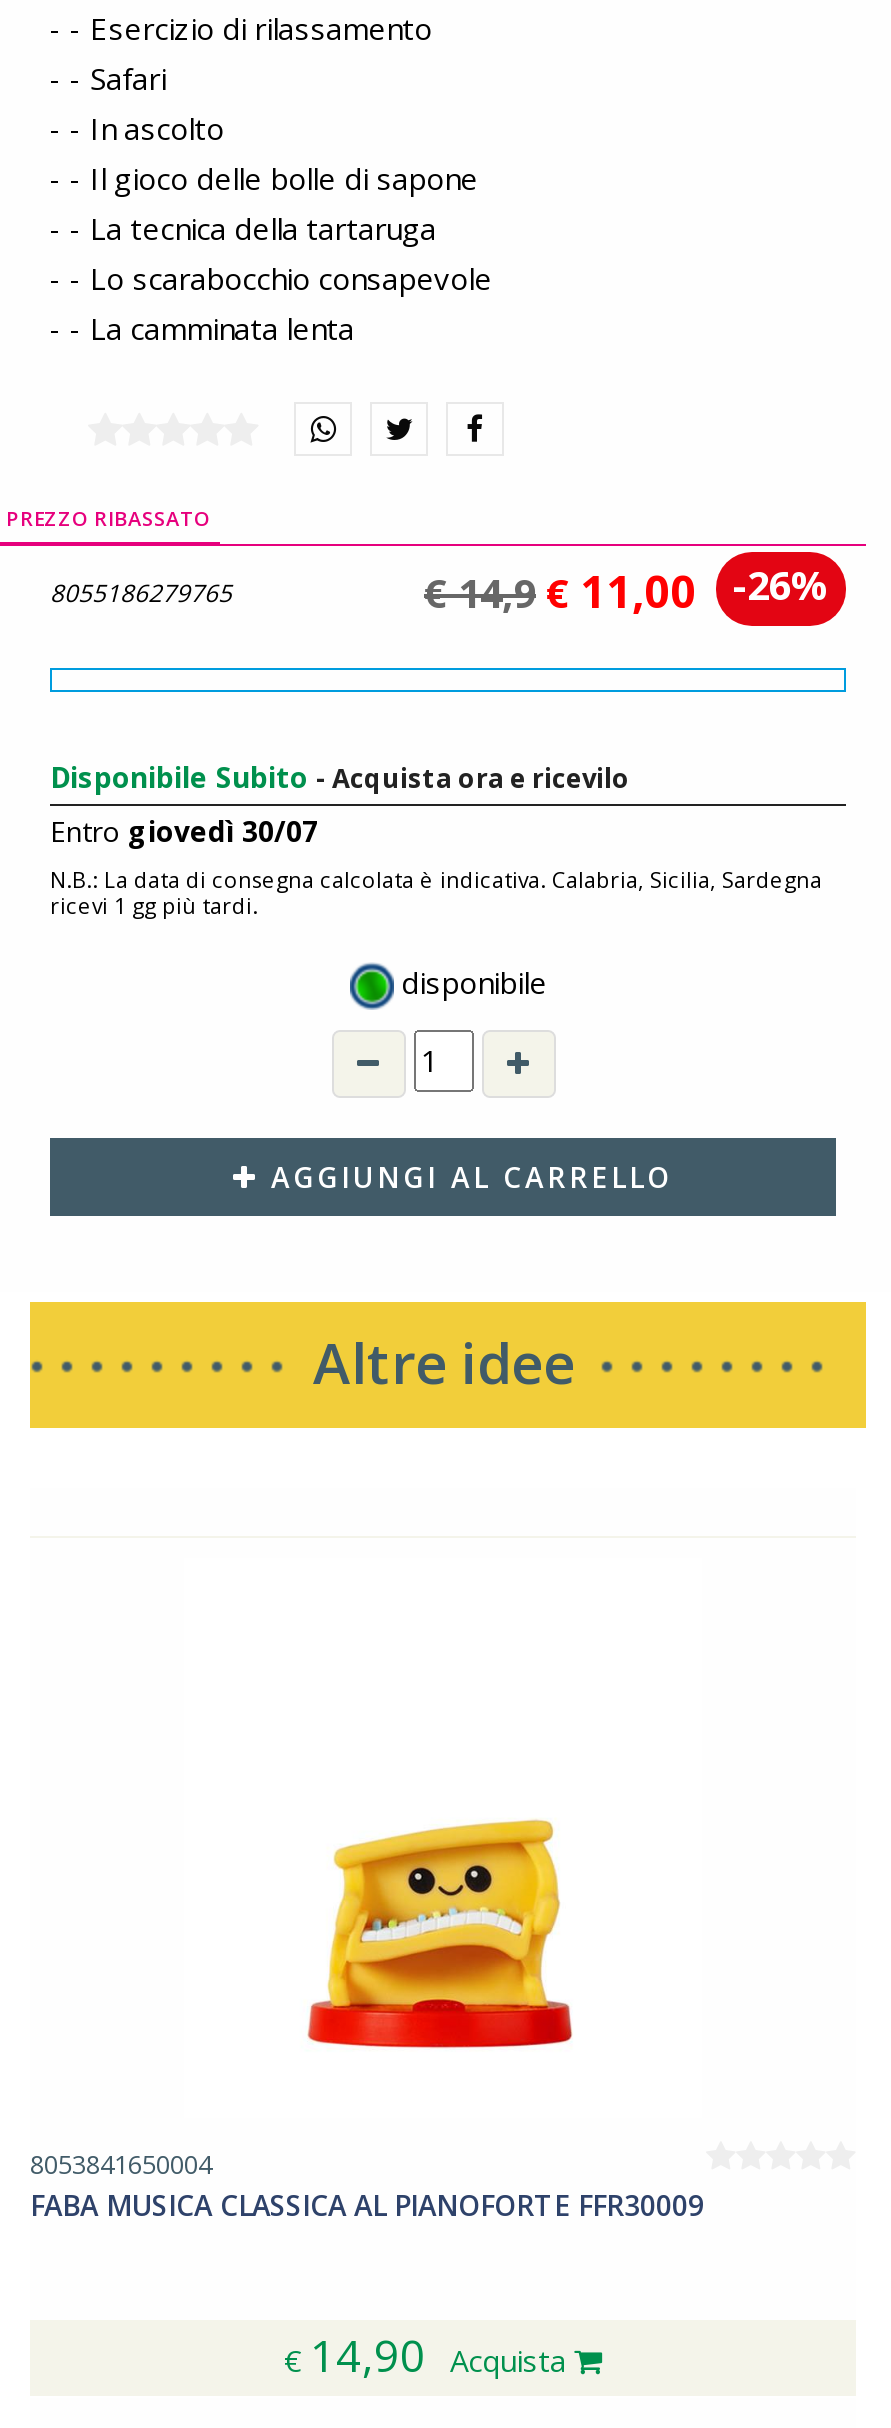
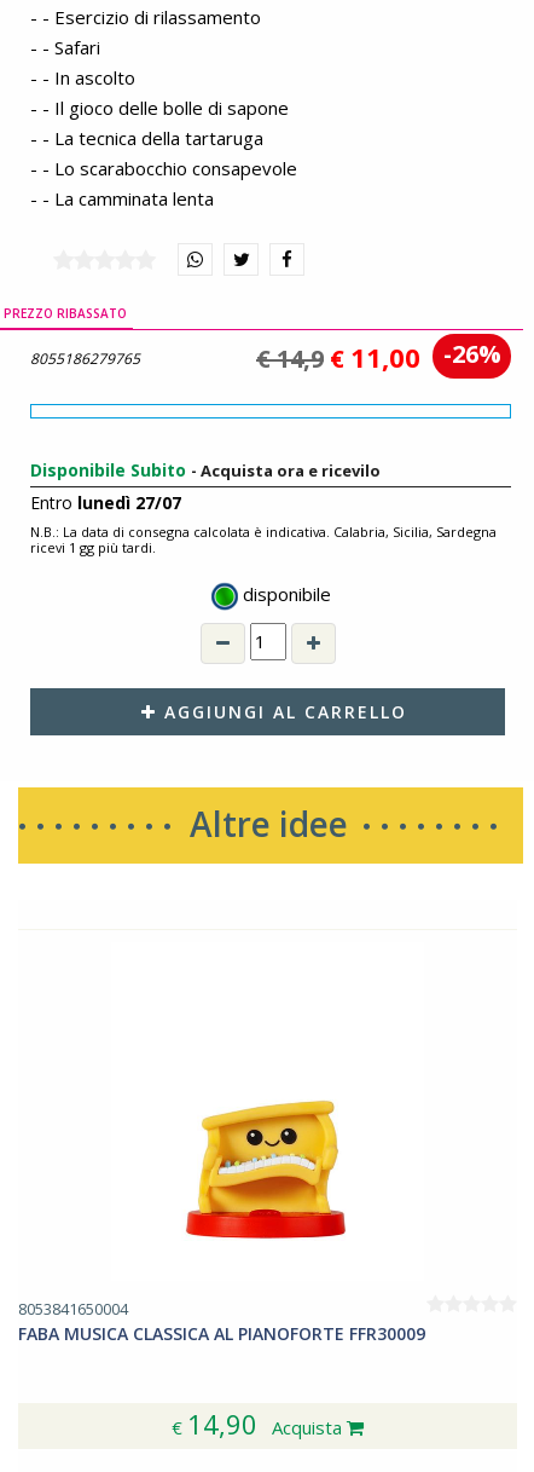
[50,811,318,849] Entro giovedì 30/07 -> [30,490,181,513] Entro lunedì 27/07

